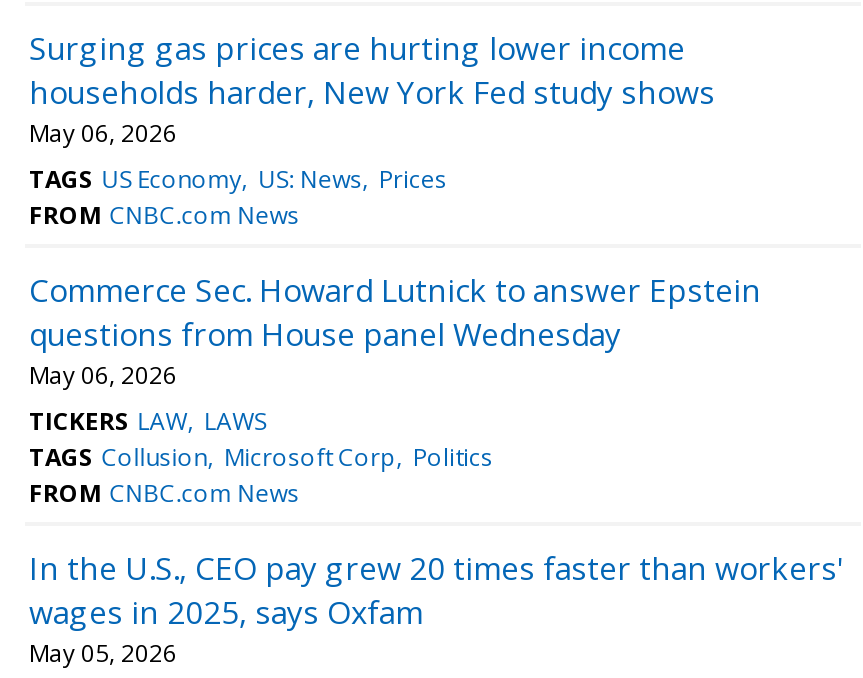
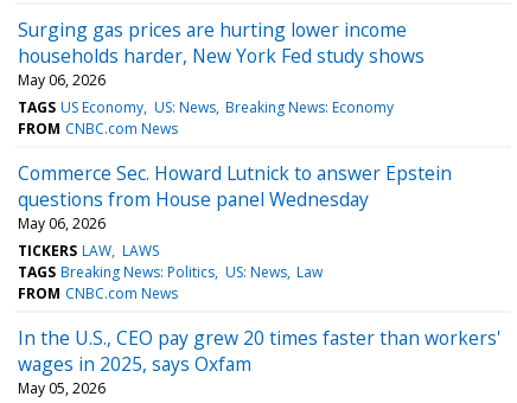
[29,162,447,196] TAGS US Economy US: News Prices -> [18,97,394,117] TAGS US Economy US: News Breaking News: Economy
[29,440,493,474] TAGS Collusion Microsoft Corp Politics -> [18,262,322,282] TAGS Breaking News: Politics US: News Law

